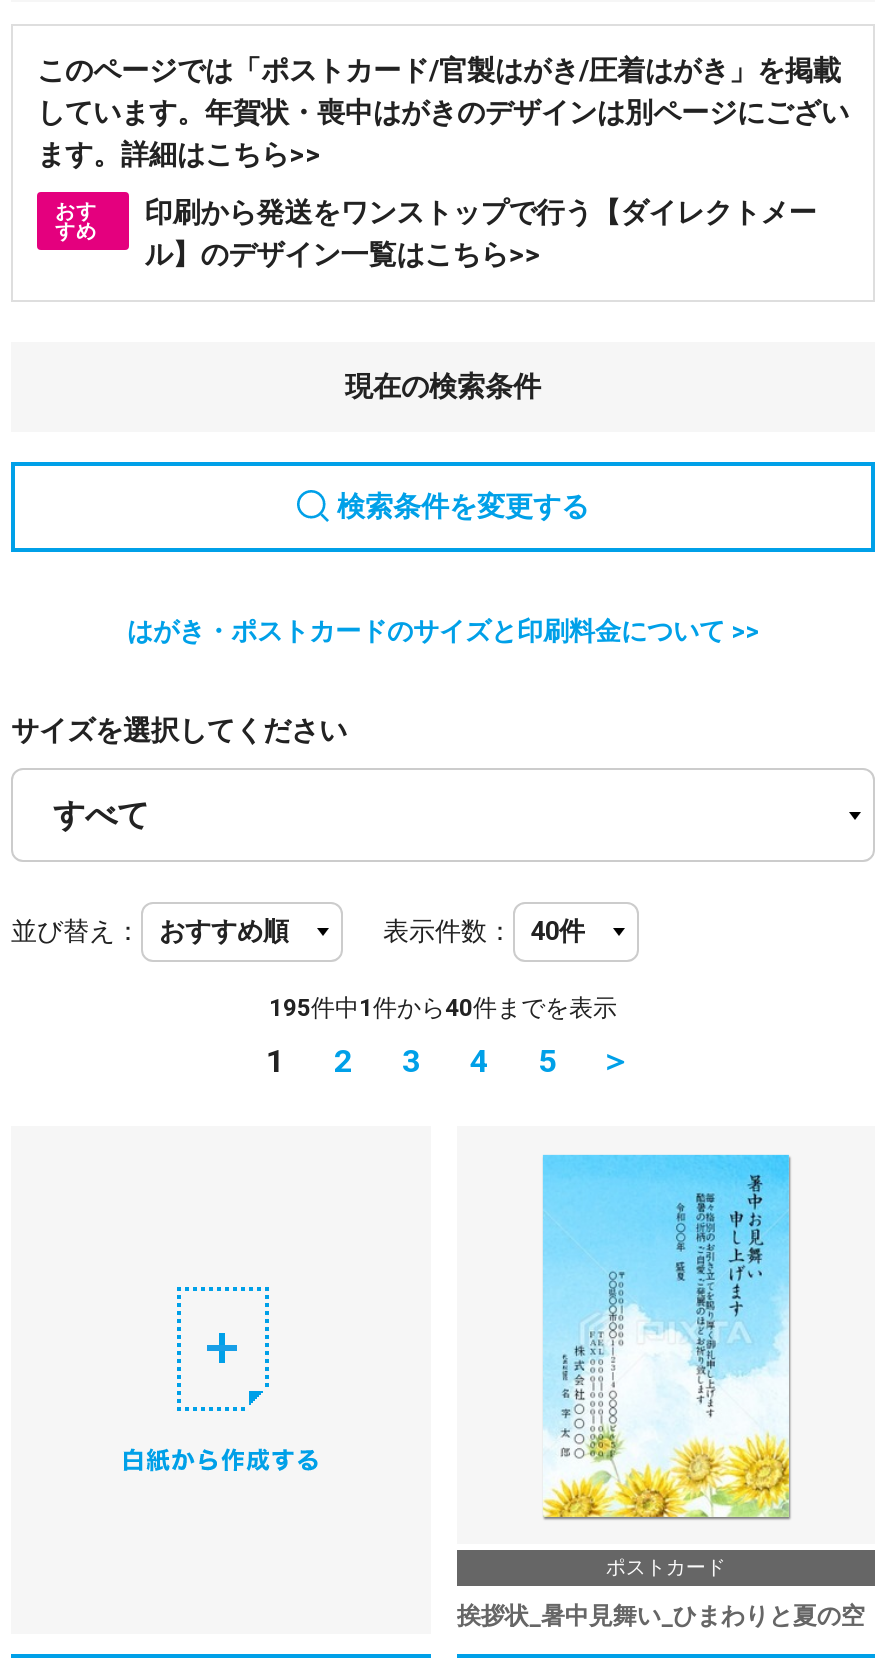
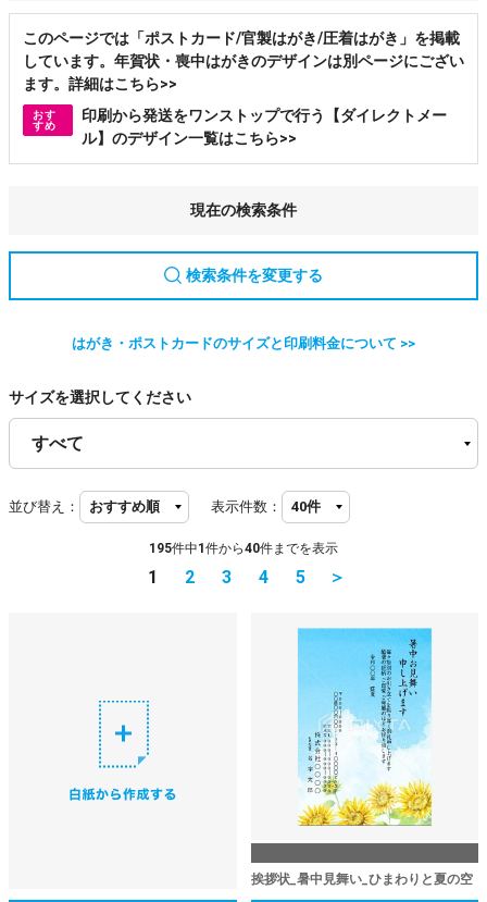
[606,1556,726,1578] ポストカード -> none

